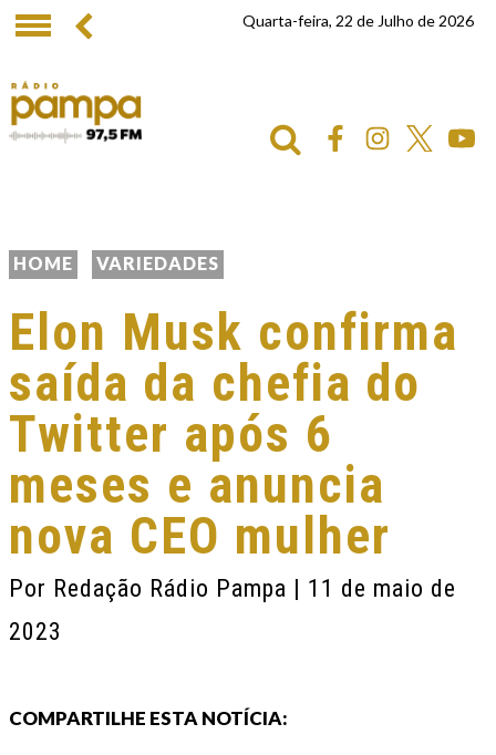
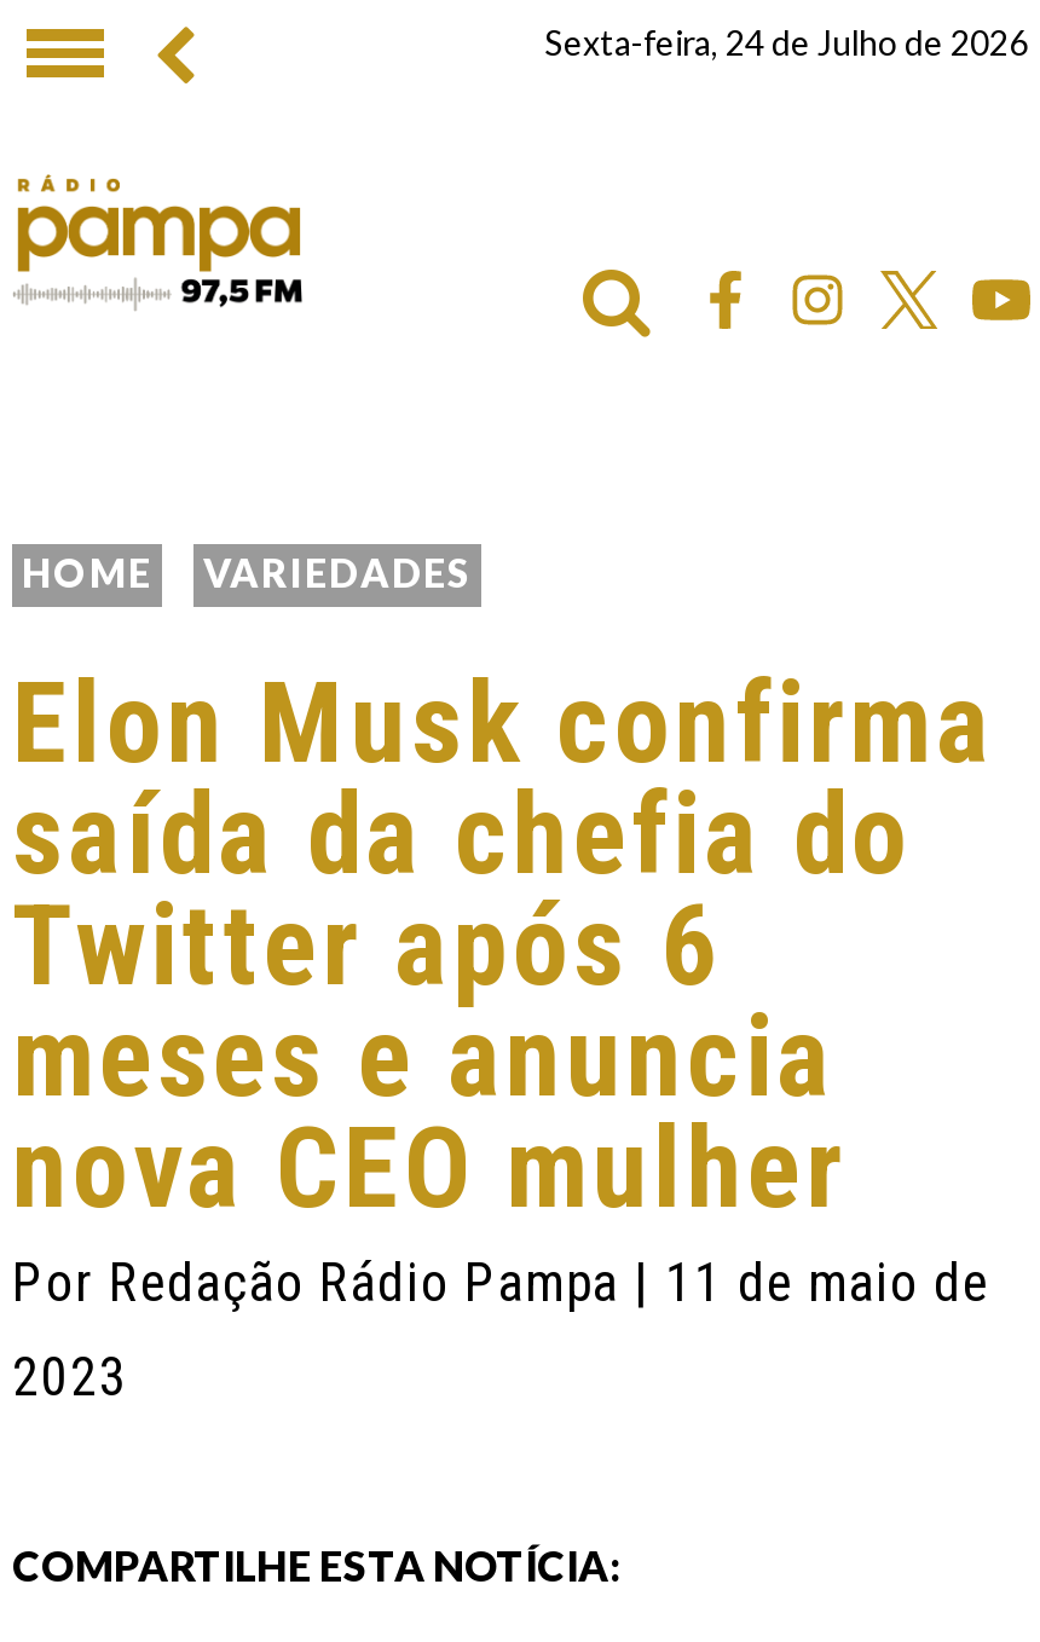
[242,11,474,30] Quarta-feira, 22 de Julho de 2026 -> [544,22,1028,63] Sexta-feira, 24 de Julho de 2026

